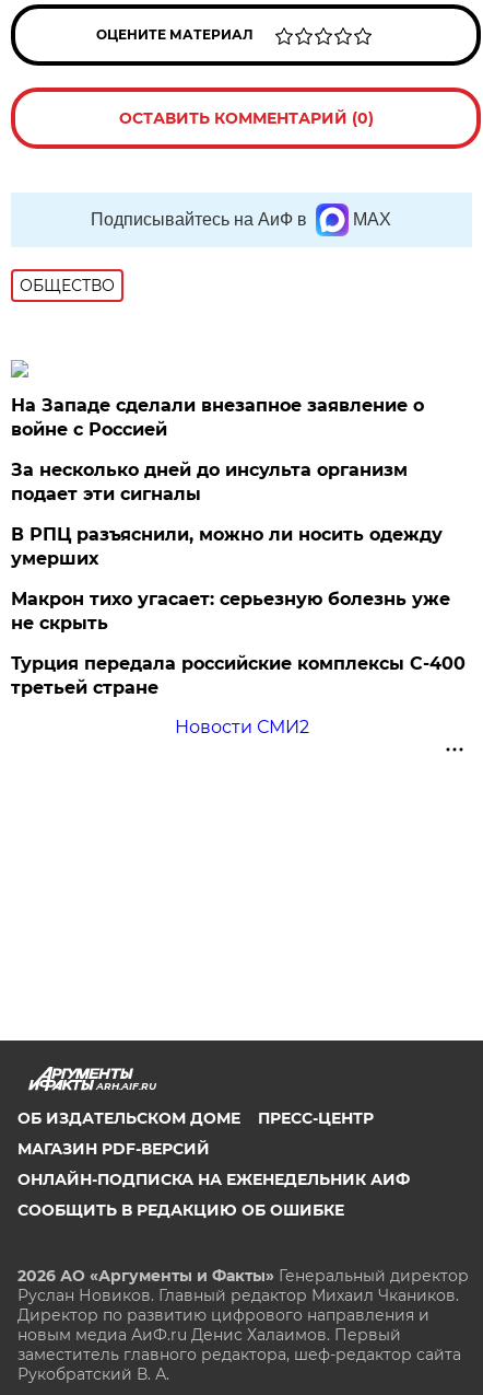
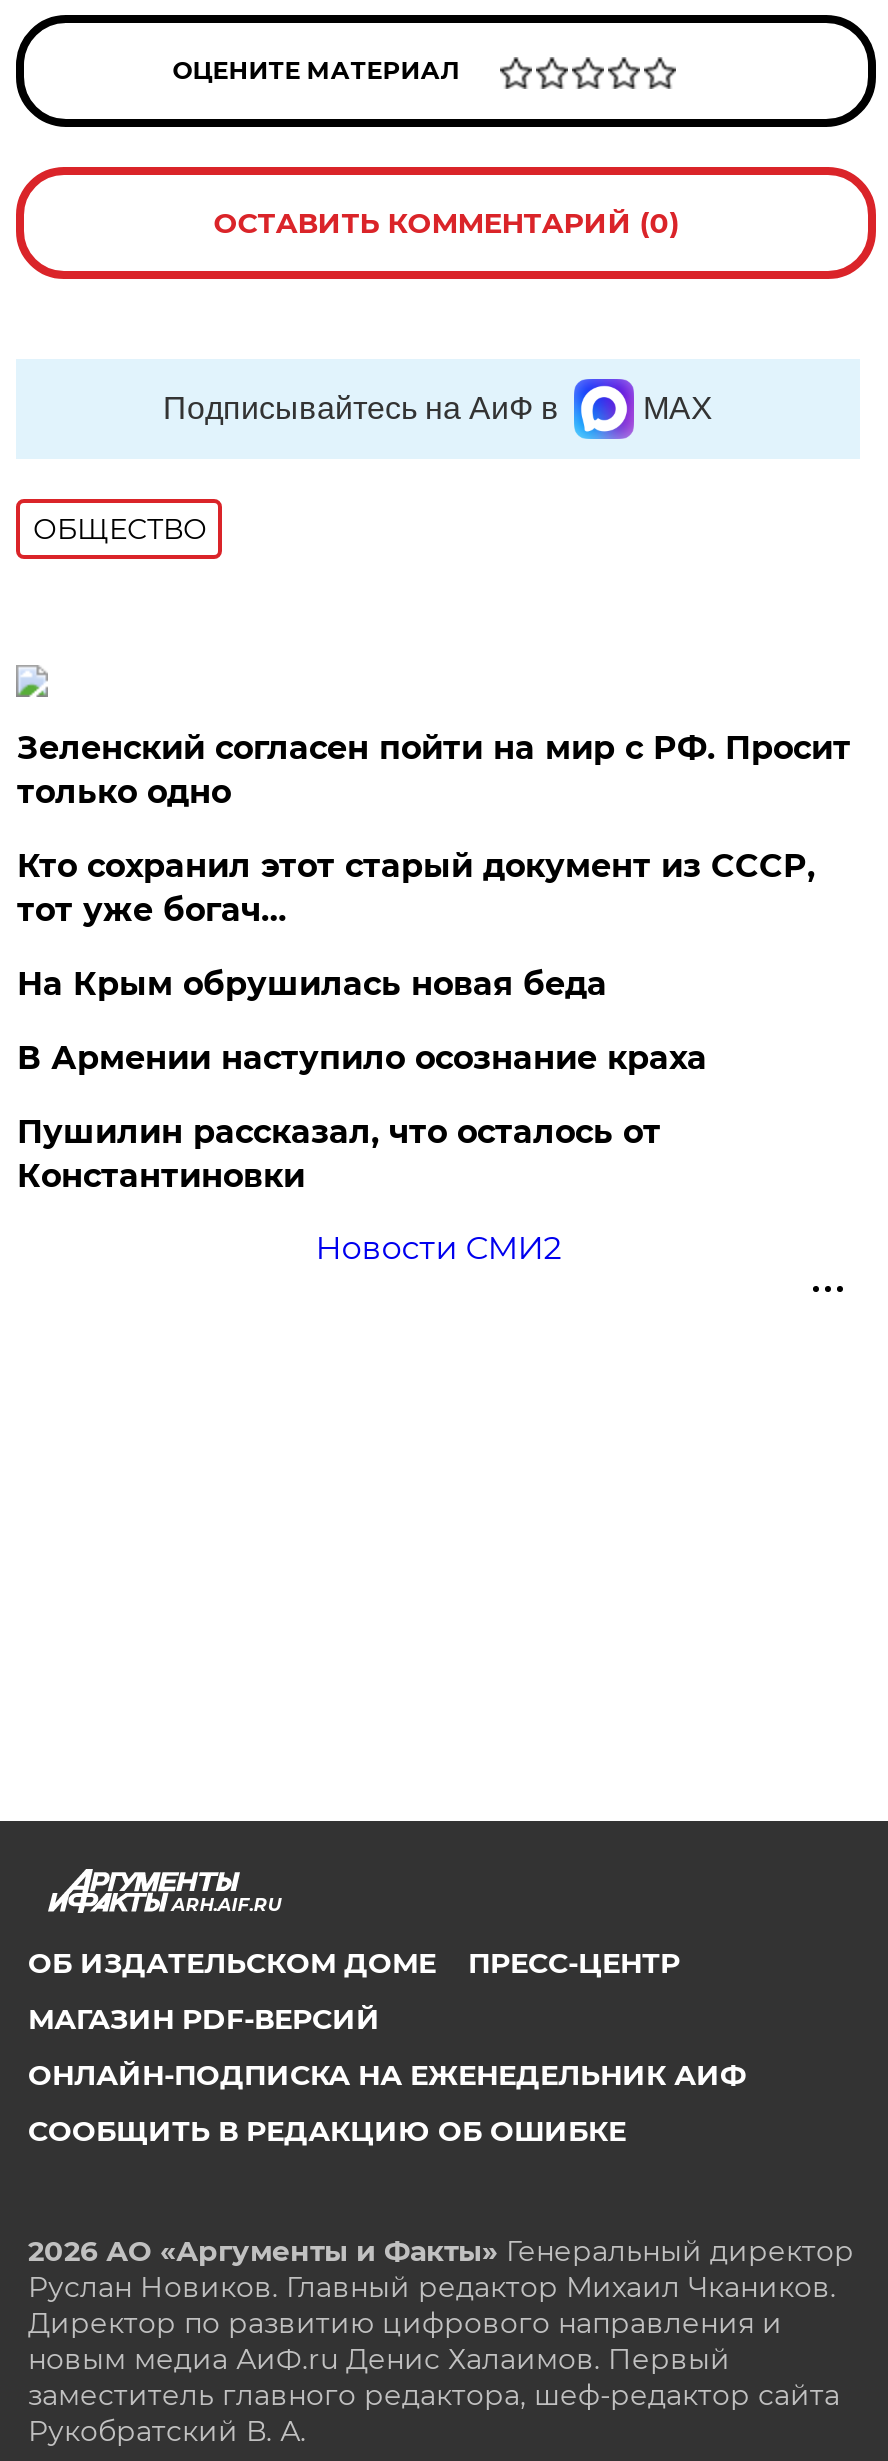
[11,395,424,440] На Западе сделали внезапное заявление о | войне с Россией -> [17,729,851,811] Зеленский согласен пойти на мир с РФ. Просит | только одно
[11,459,408,504] За несколько дней до инсульта организм | подает эти сигналы -> [17,847,815,929] Кто сохранил этот старый документ из СССР, | тот уже богач…
[11,524,443,569] В РПЦ разъяснили, можно ли носить одежду | умерших -> [17,965,607,1003] На Крым обрушилась новая беда
[11,589,451,633] Макрон тихо угасает: серьезную болезнь уже | не скрыть -> [17,1039,707,1077] В Армении наступило осознание краха
[11,653,466,698] Турция передала российские комплексы С-400 | третьей стране -> [17,1113,661,1195] Пушилин рассказал, что осталось от | Константиновки

